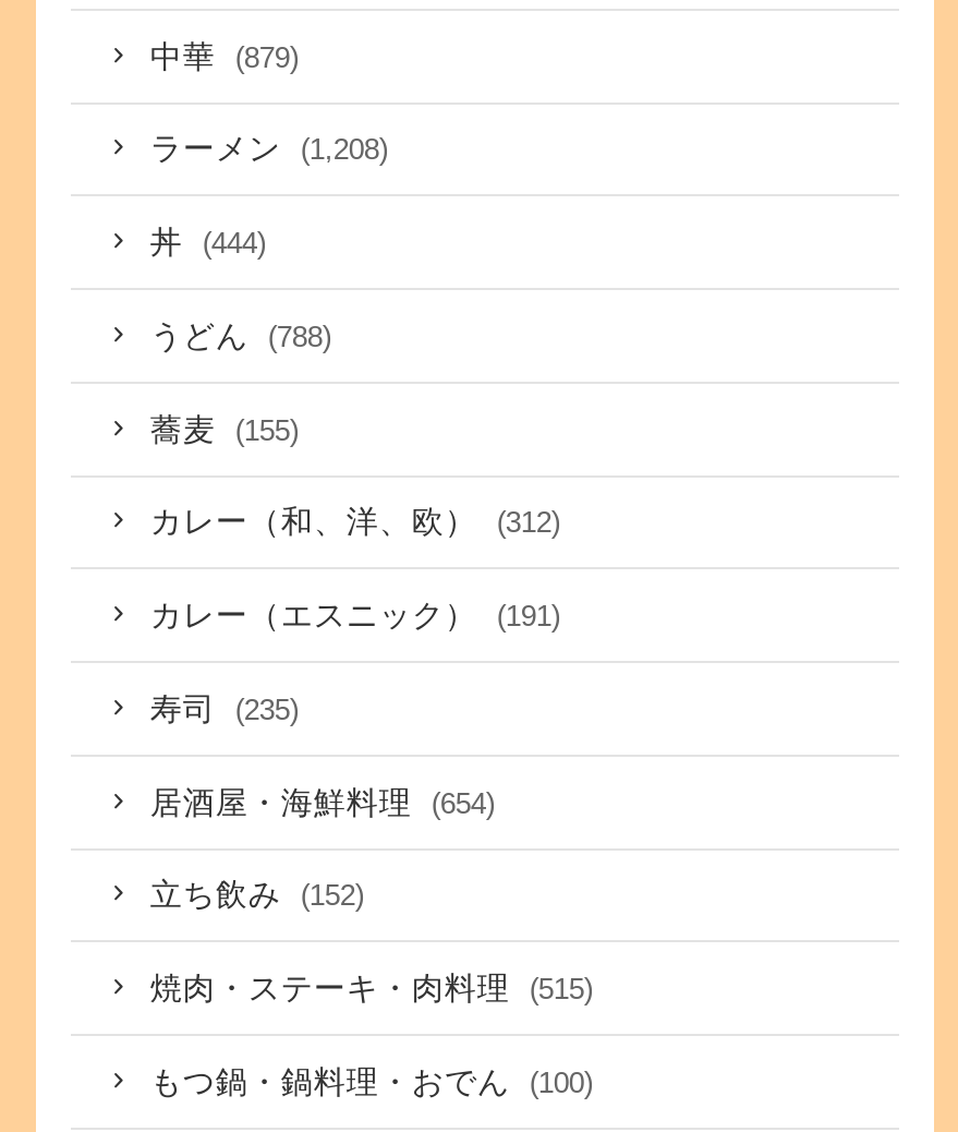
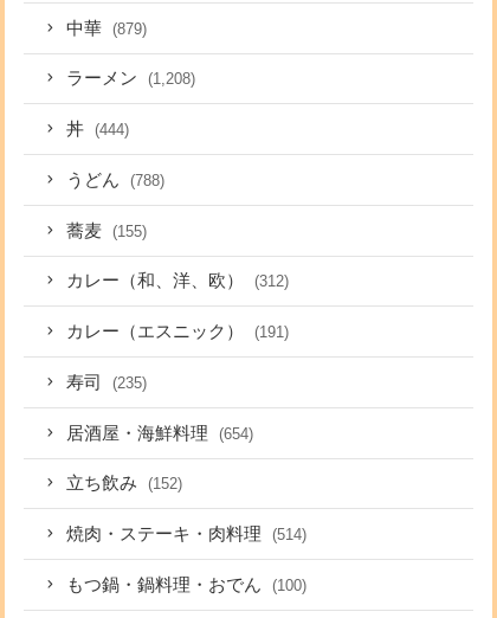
[150,971,592,1006] 焼肉・ステーキ・肉料理 (515) -> [67,525,307,544] 焼肉・ステーキ・肉料理 (514)

